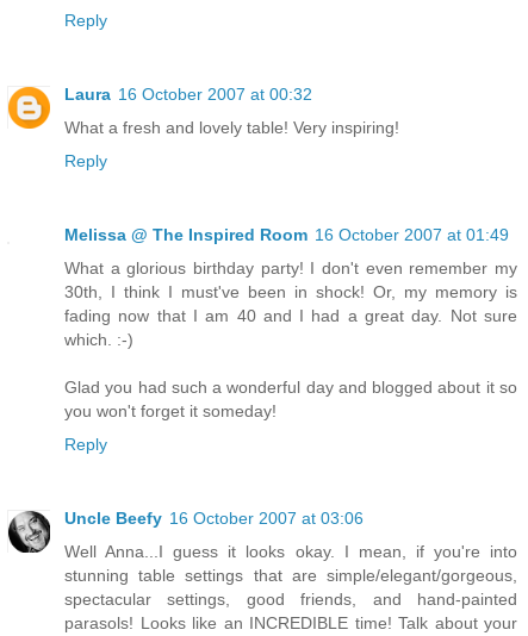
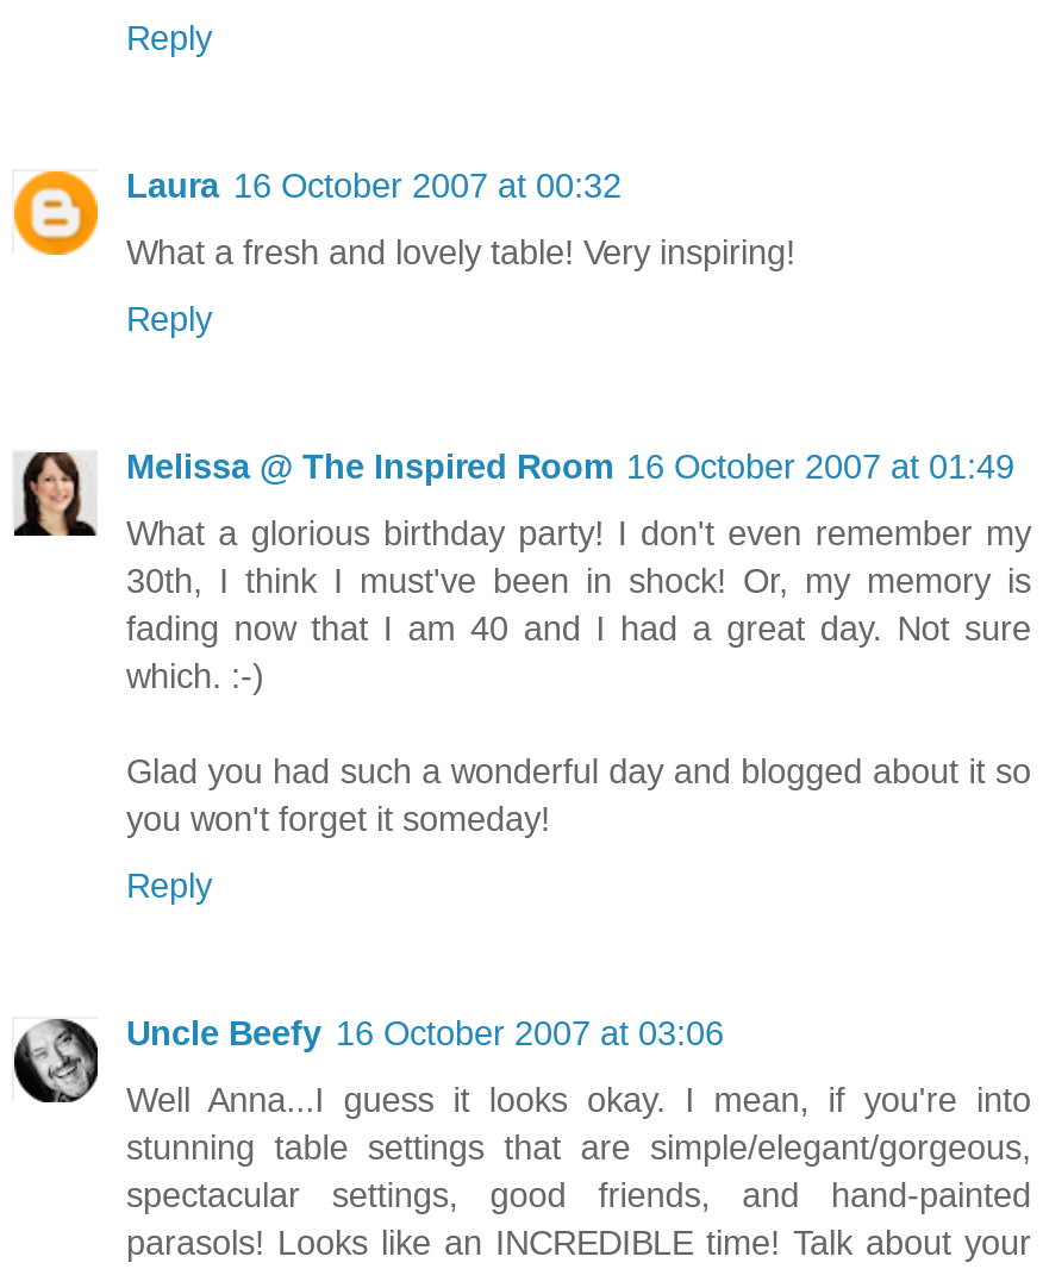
none -> [12,450,100,538] [image]

